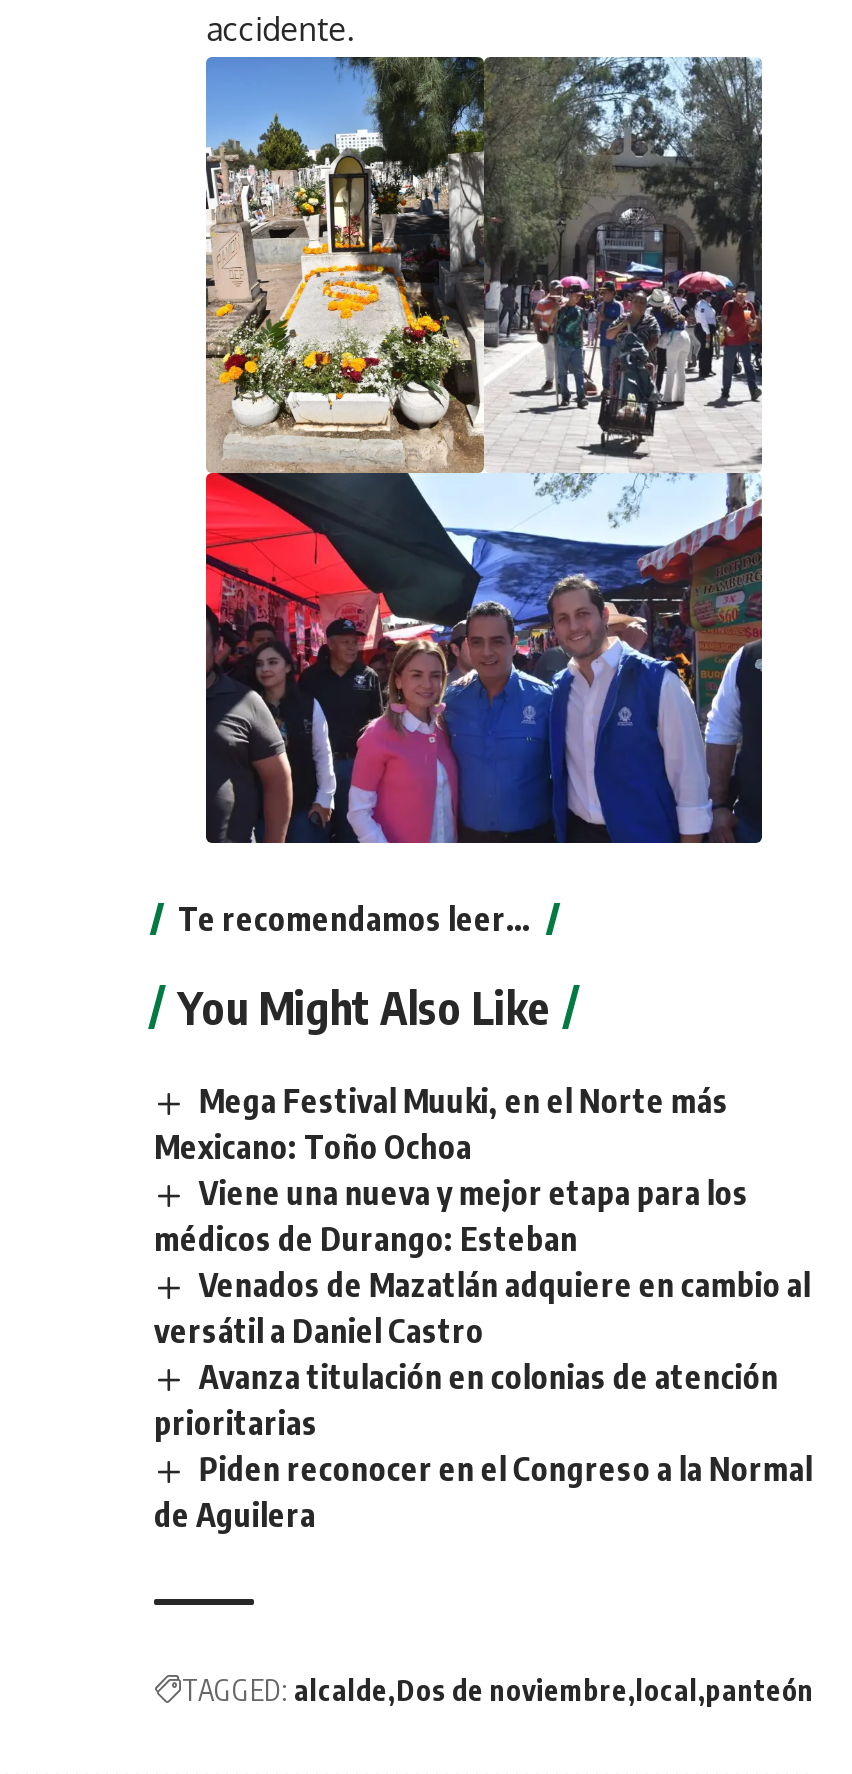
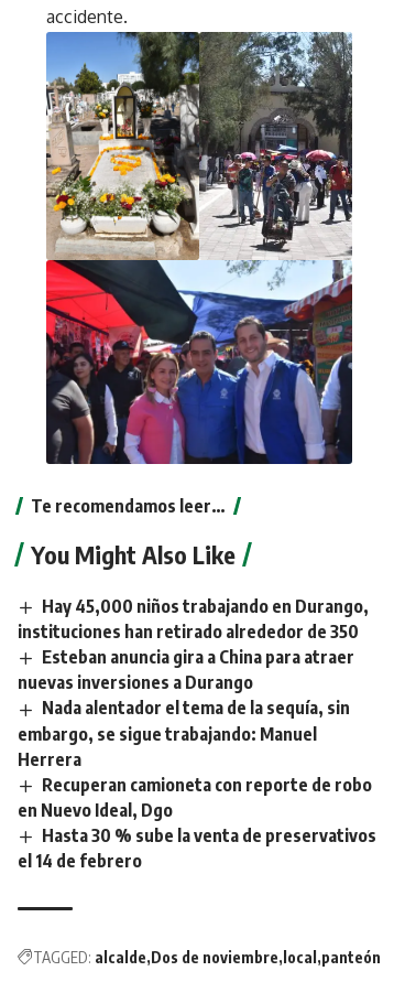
[154,1081,813,1536] Mega Festival Muuki, en el Norte más | Mexicano: Toño Ochoa | Viene una nueva y mejor etapa para los | médicos de Durango: Esteban | Venados de Mazatlán adquiere en cambio al | versátil a Daniel Castro | Avanza titulación en colonias de atención | prioritarias | Piden reconocer en el Congreso a la Normal | de Aguilera -> [18,595,377,872] Hay 45,000 niños trabajando en Durango, | instituciones han retirado alrededor de 350 | Esteban anuncia gira a China para atraer | nuevas inversiones a Durango | Nada alentador el tema de la sequía, sin | embargo, se sigue trabajando: Manuel | Herrera | Recuperan camioneta con reporte de robo | en Nuevo Ideal, Dgo | Hasta 30 % sube la venta de preservativos | el 14 de febrero

